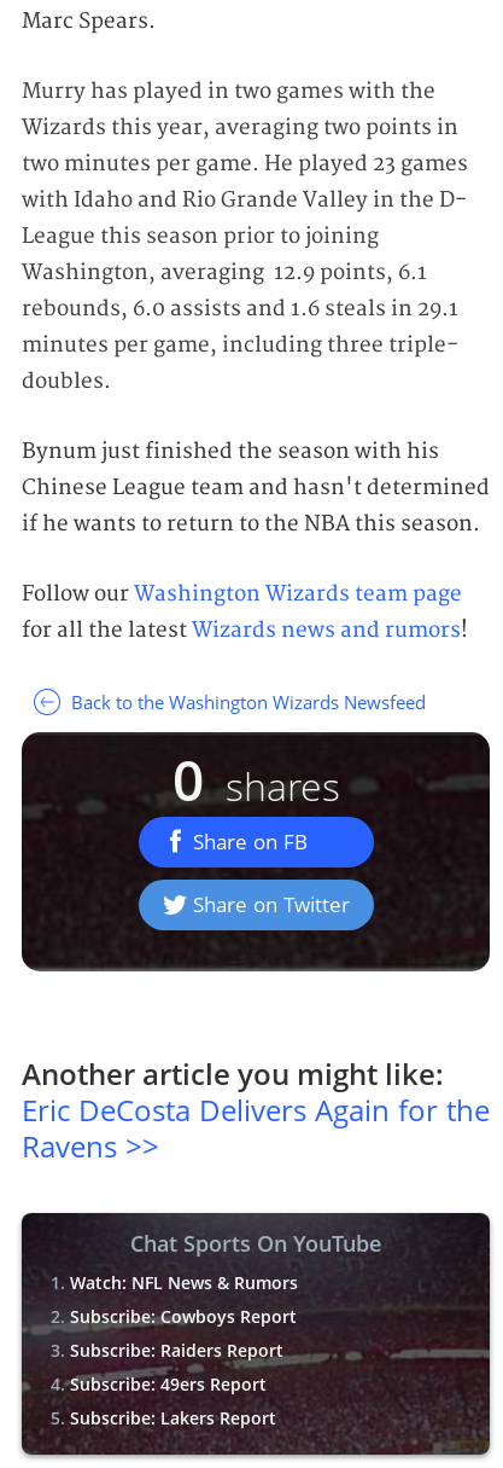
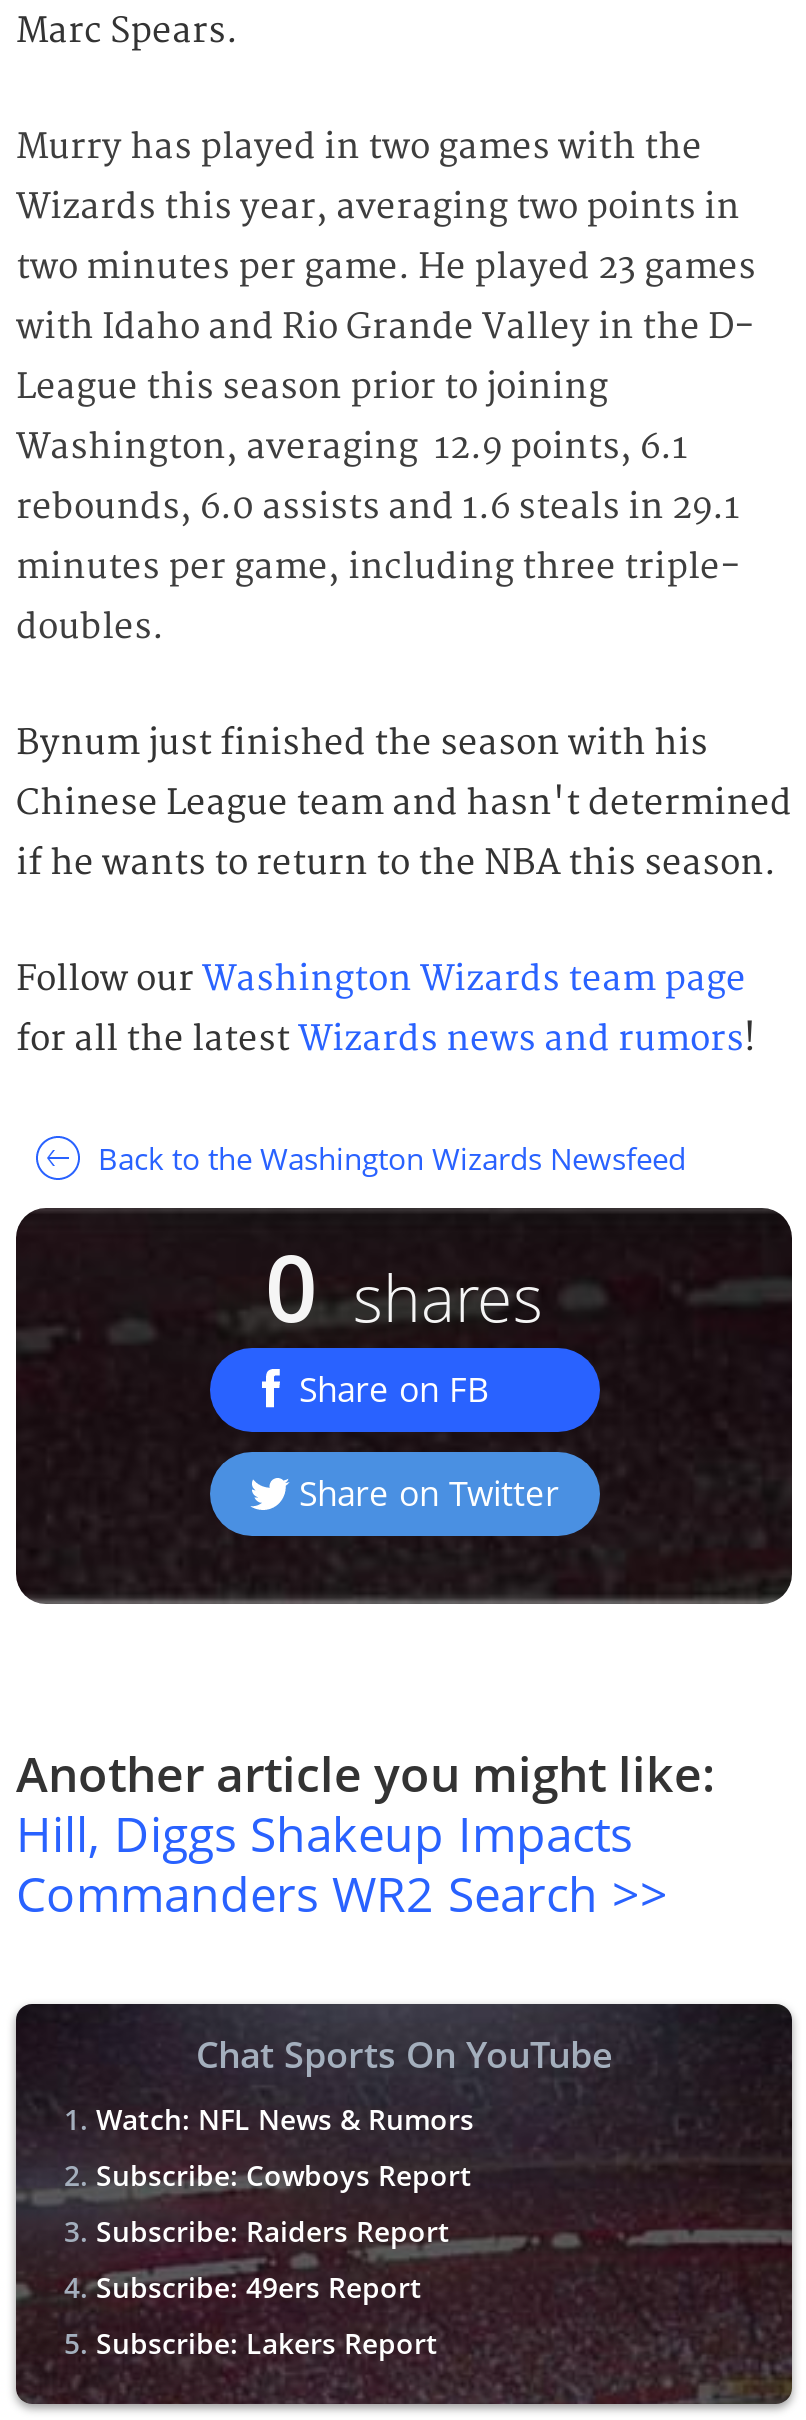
[22,1089,490,1165] Eric DeCosta Delivers Again for the | Ravens >> -> [16,1799,668,1925] Hill, Diggs Shakeup Impacts | Commanders WR2 Search >>

